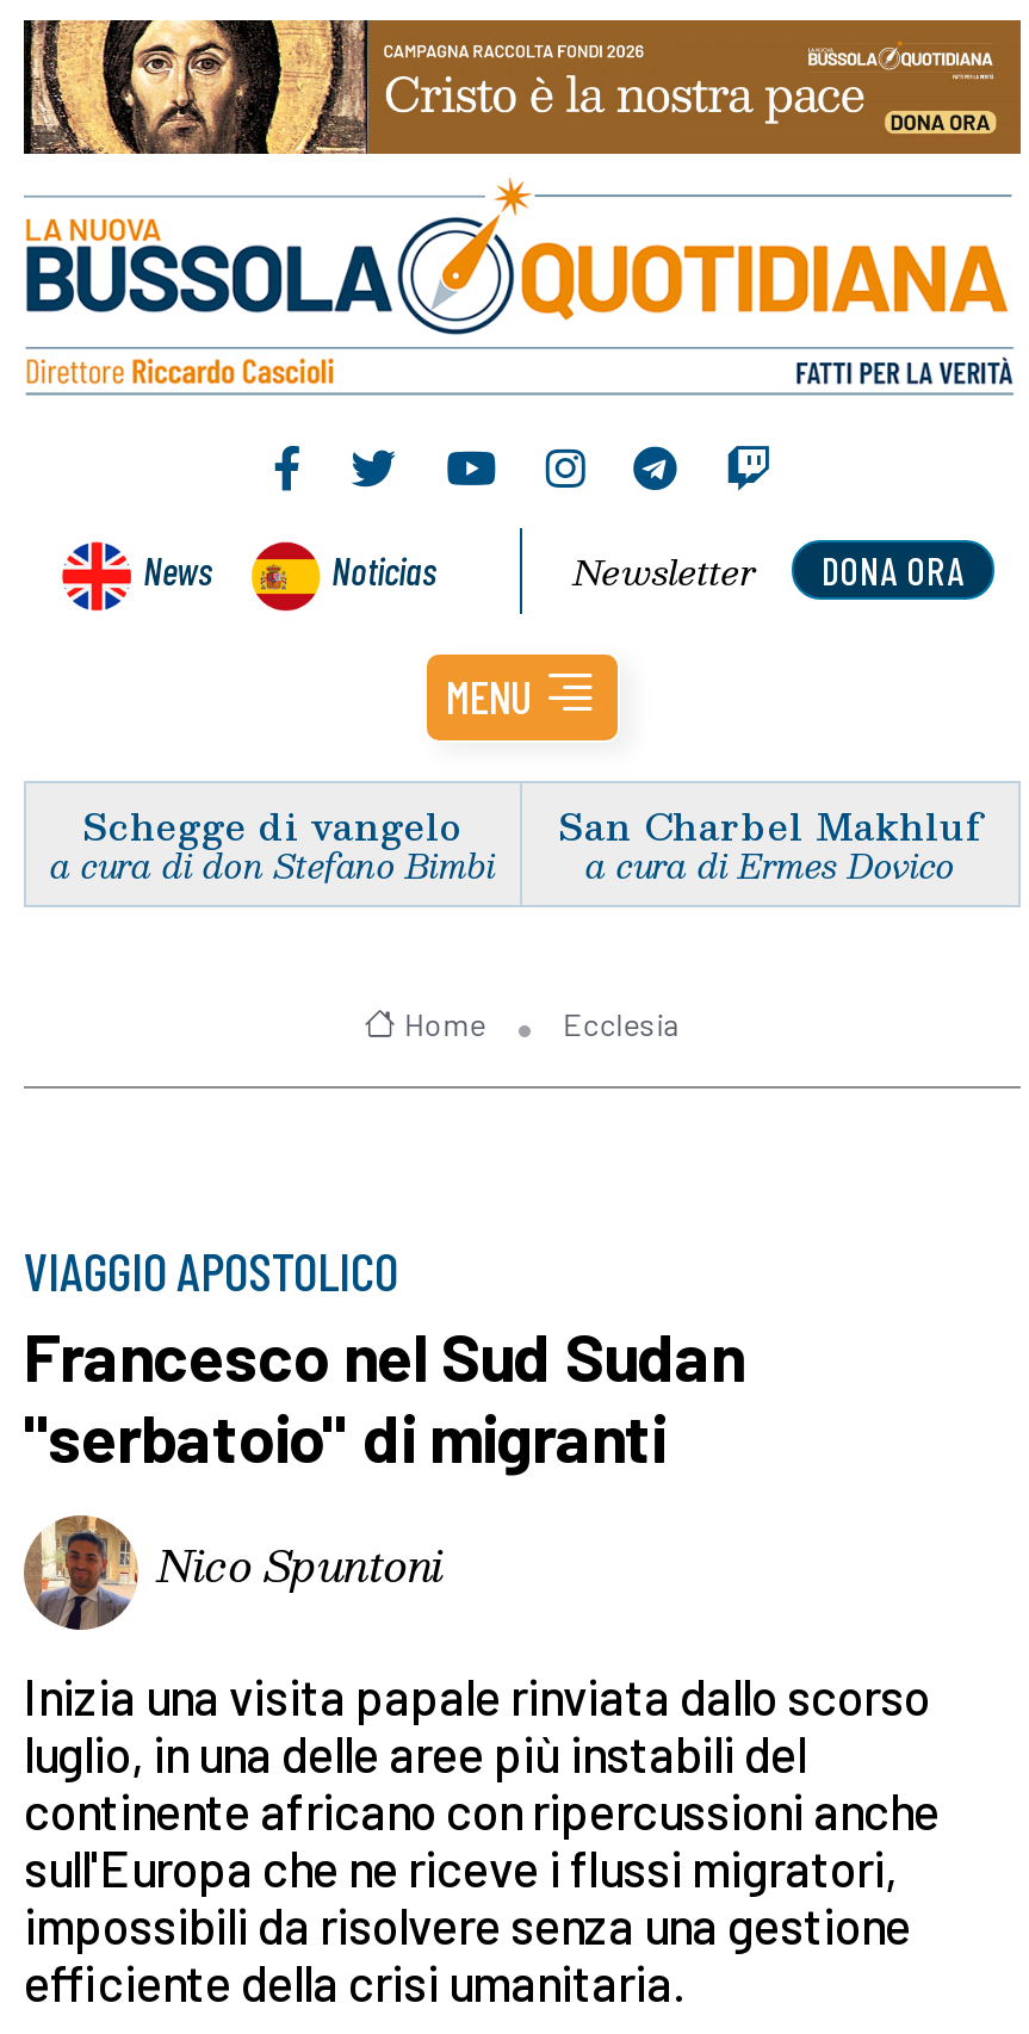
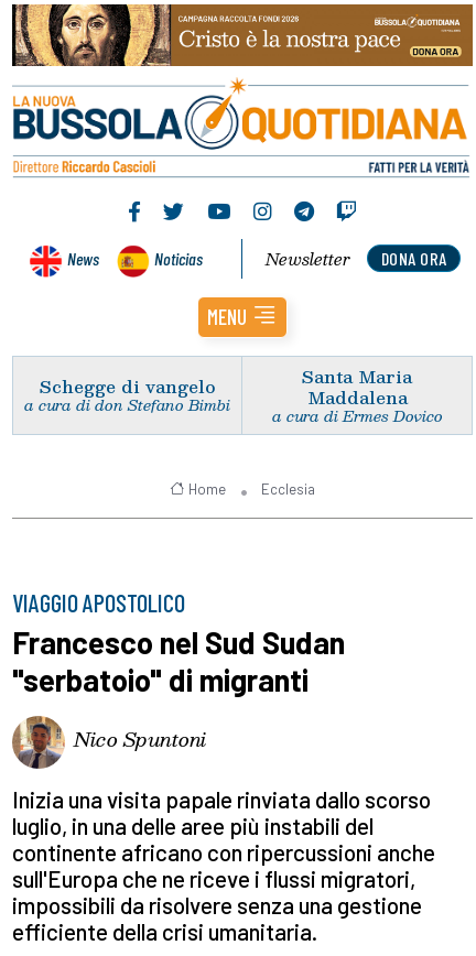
[558,794,982,854] San Charbel Makhluf -> [302,362,412,410] Santa Maria | Maddalena

